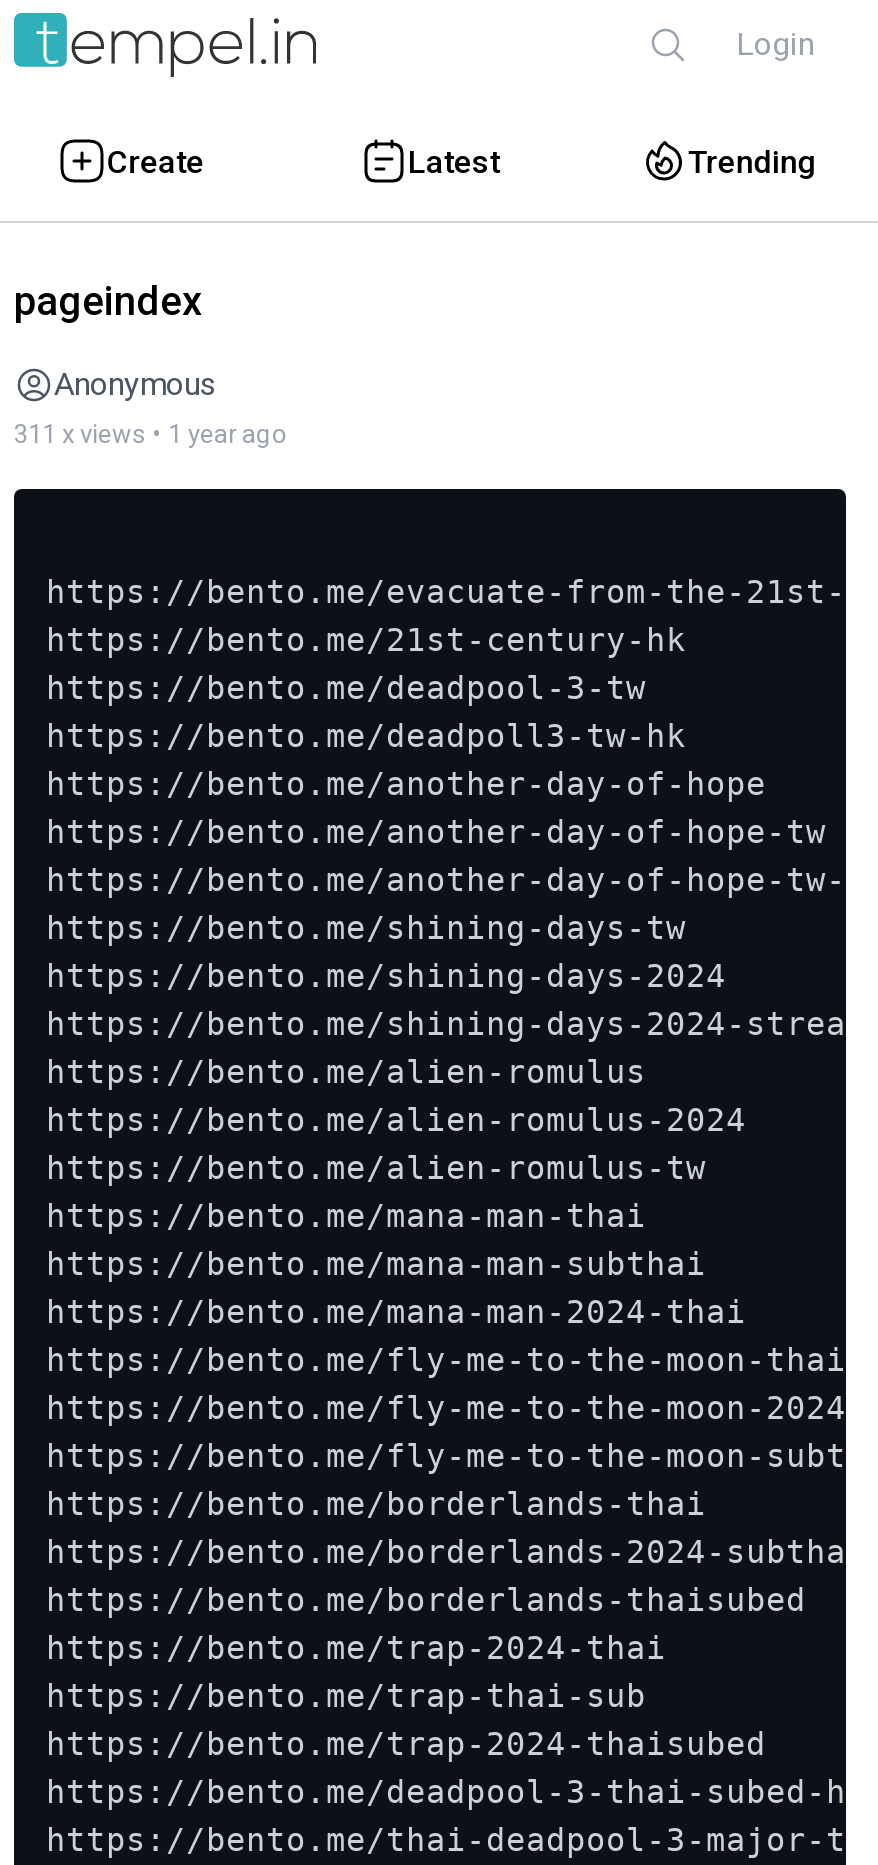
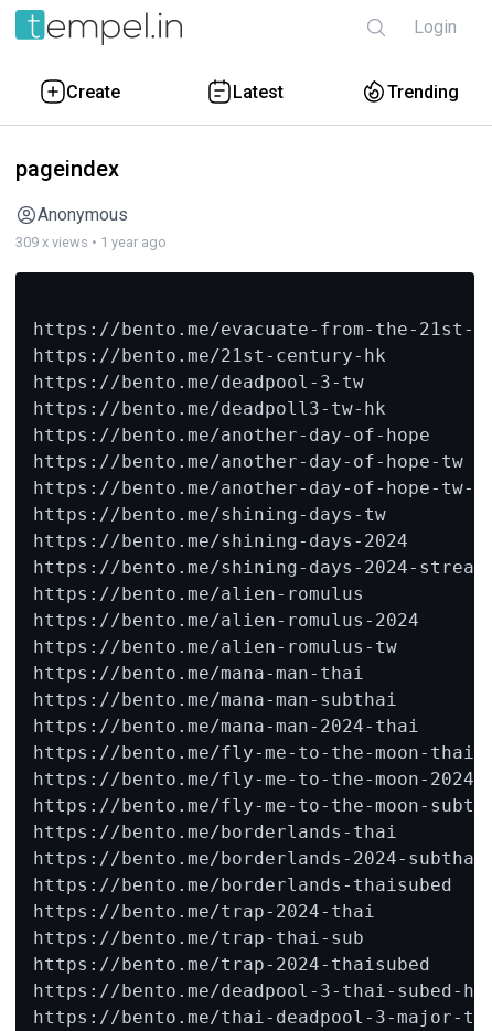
[14,419,288,449] 311 x views • 1 year ago -> [15,234,167,250] 309 x views • 1 year ago

